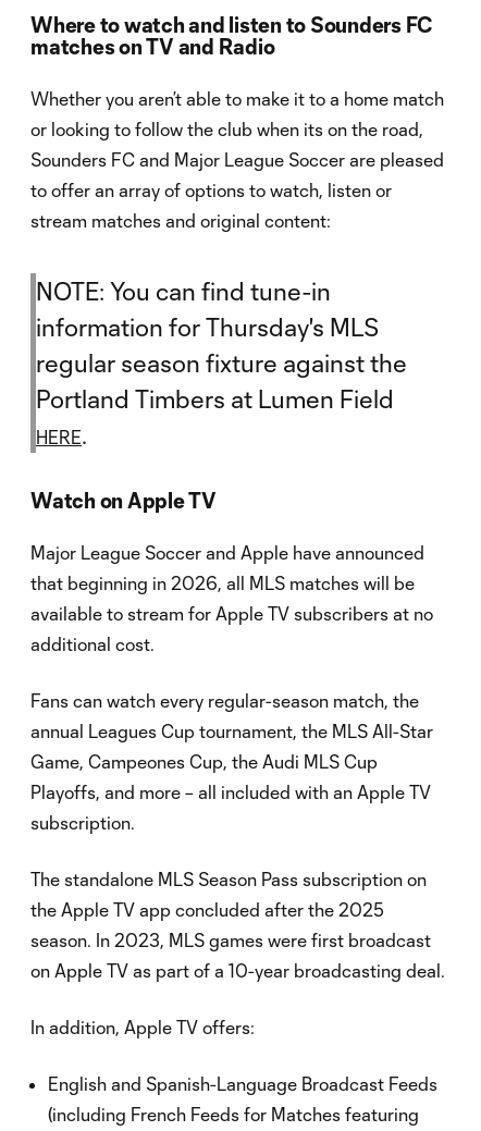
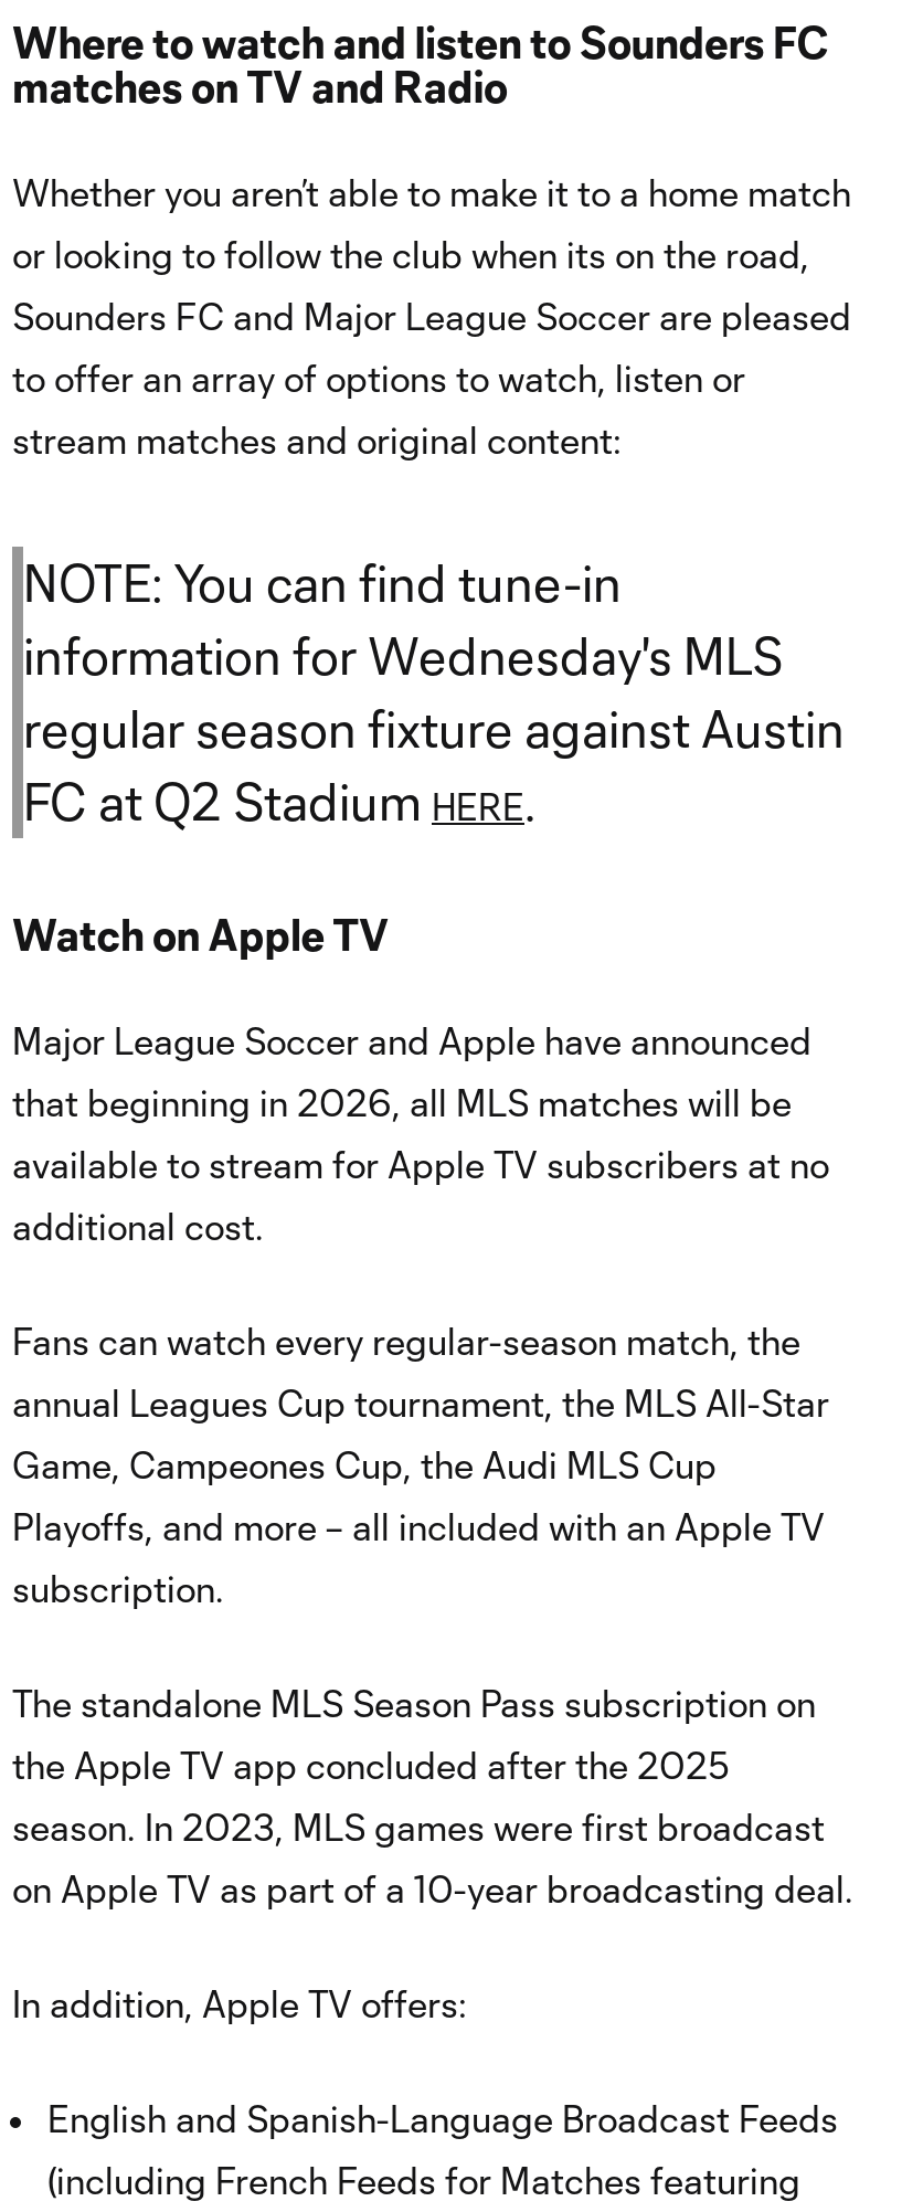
[36,312,407,448] information for Thursday's MLS | regular season fixture against the | Portland Timbers at Lumen Field | HERE. -> [23,626,845,829] information for Wednesday's MLS | regular season fixture against Austin | FC at Q2 Stadium HERE.

